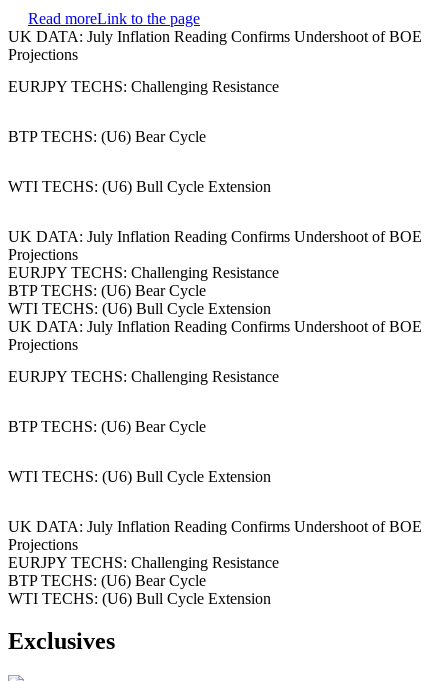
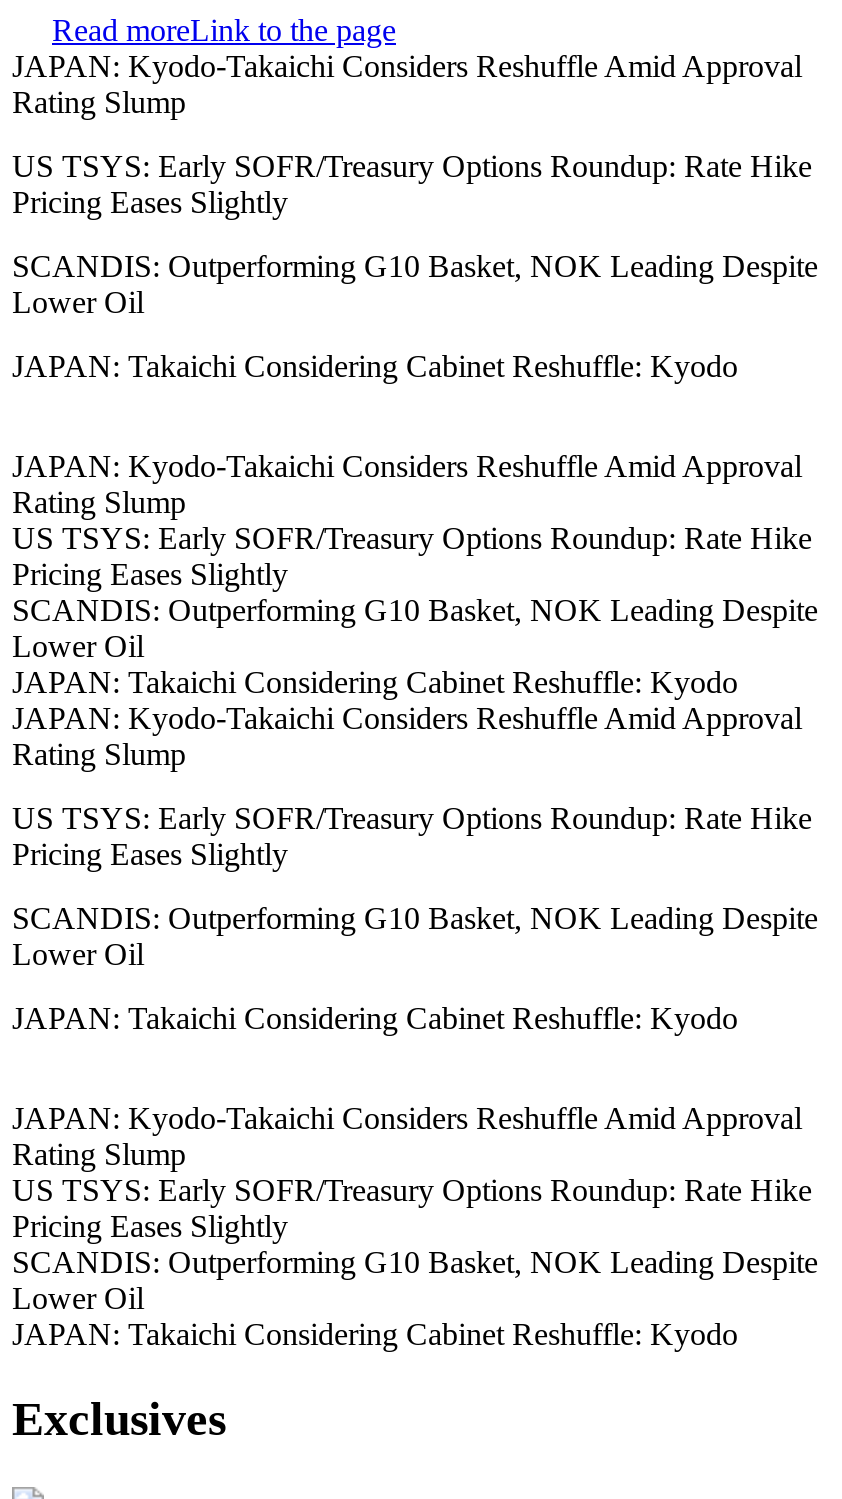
[8,28,422,63] UK DATA: July Inflation Reading Confirms Undershoot of BOE | Projections -> [12,49,802,119] JAPAN: Kyodo-Takaichi Considers Reshuffle Amid Approval | Rating Slump
[8,78,279,95] EURJPY TECHS: Challenging Resistance -> [12,149,812,219] US TSYS: Early SOFR/Treasury Options Roundup: Rate Hike | Pricing Eases Slightly
[8,128,206,145] BTP TECHS: (U6) Bear Cycle -> [12,249,818,319] SCANDIS: Outperforming G10 Basket, NOK Leading Despite | Lower Oil
[8,178,271,195] WTI TECHS: (U6) Bull Cycle Extension -> [12,349,738,383] JAPAN: Takaichi Considering Cabinet Reshuffle: Kyodo
[8,228,422,353] UK DATA: July Inflation Reading Confirms Undershoot of BOE | Projections | EURJPY TECHS: Challenging Resistance | BTP TECHS: (U6) Bear Cycle | WTI TECHS: (U6) Bull Cycle Extension | UK DATA: July Inflation Reading Confirms Undershoot of BOE | Projections -> [12,449,818,771] JAPAN: Kyodo-Takaichi Considers Reshuffle Amid Approval | Rating Slump | US TSYS: Early SOFR/Treasury Options Roundup: Rate Hike | Pricing Eases Slightly | SCANDIS: Outperforming G10 Basket, NOK Leading Despite | Lower Oil | JAPAN: Takaichi Considering Cabinet Reshuffle: Kyodo | JAPAN: Kyodo-Takaichi Considers Reshuffle Amid Approval | Rating Slump
[8,368,279,385] EURJPY TECHS: Challenging Resistance -> [12,801,812,871] US TSYS: Early SOFR/Treasury Options Roundup: Rate Hike | Pricing Eases Slightly
[8,418,206,435] BTP TECHS: (U6) Bear Cycle -> [12,901,818,971] SCANDIS: Outperforming G10 Basket, NOK Leading Despite | Lower Oil
[8,468,271,485] WTI TECHS: (U6) Bull Cycle Extension -> [12,1001,738,1035] JAPAN: Takaichi Considering Cabinet Reshuffle: Kyodo
[8,518,422,607] UK DATA: July Inflation Reading Confirms Undershoot of BOE | Projections | EURJPY TECHS: Challenging Resistance | BTP TECHS: (U6) Bear Cycle | WTI TECHS: (U6) Bull Cycle Extension -> [12,1101,818,1351] JAPAN: Kyodo-Takaichi Considers Reshuffle Amid Approval | Rating Slump | US TSYS: Early SOFR/Treasury Options Roundup: Rate Hike | Pricing Eases Slightly | SCANDIS: Outperforming G10 Basket, NOK Leading Despite | Lower Oil | JAPAN: Takaichi Considering Cabinet Reshuffle: Kyodo

